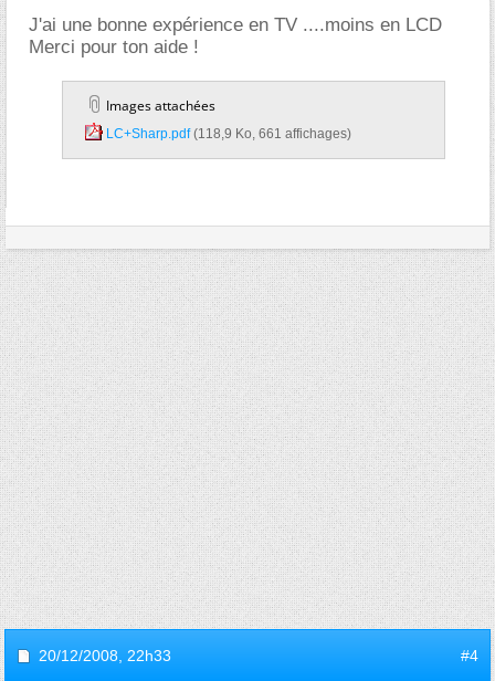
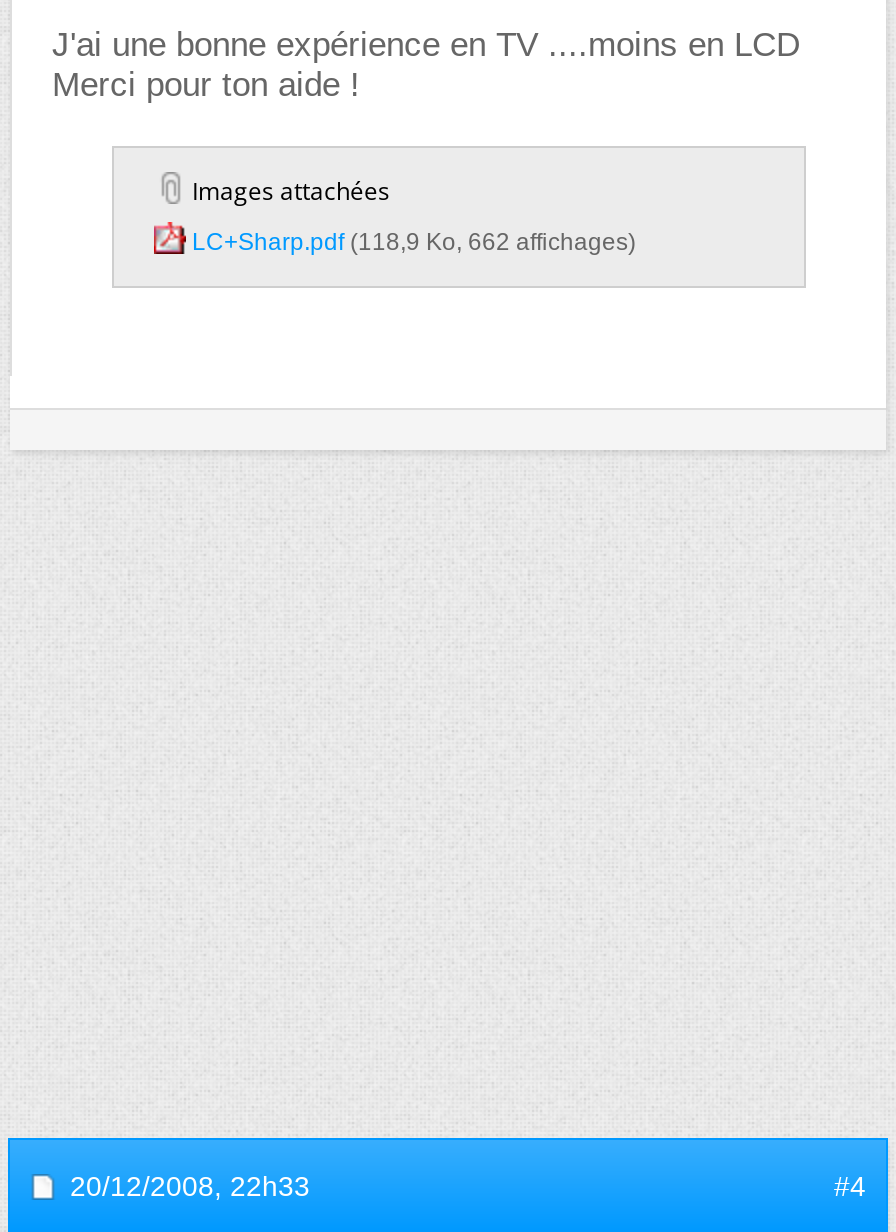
[106,126,351,142] LC+Sharp.pdf (118,9 Ko, 661 affichages) -> [192,228,636,256] LC+Sharp.pdf (118,9 Ko, 662 affichages)

